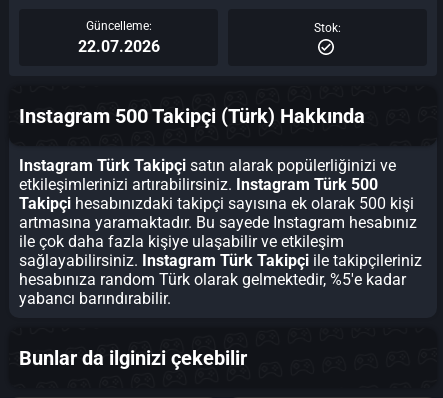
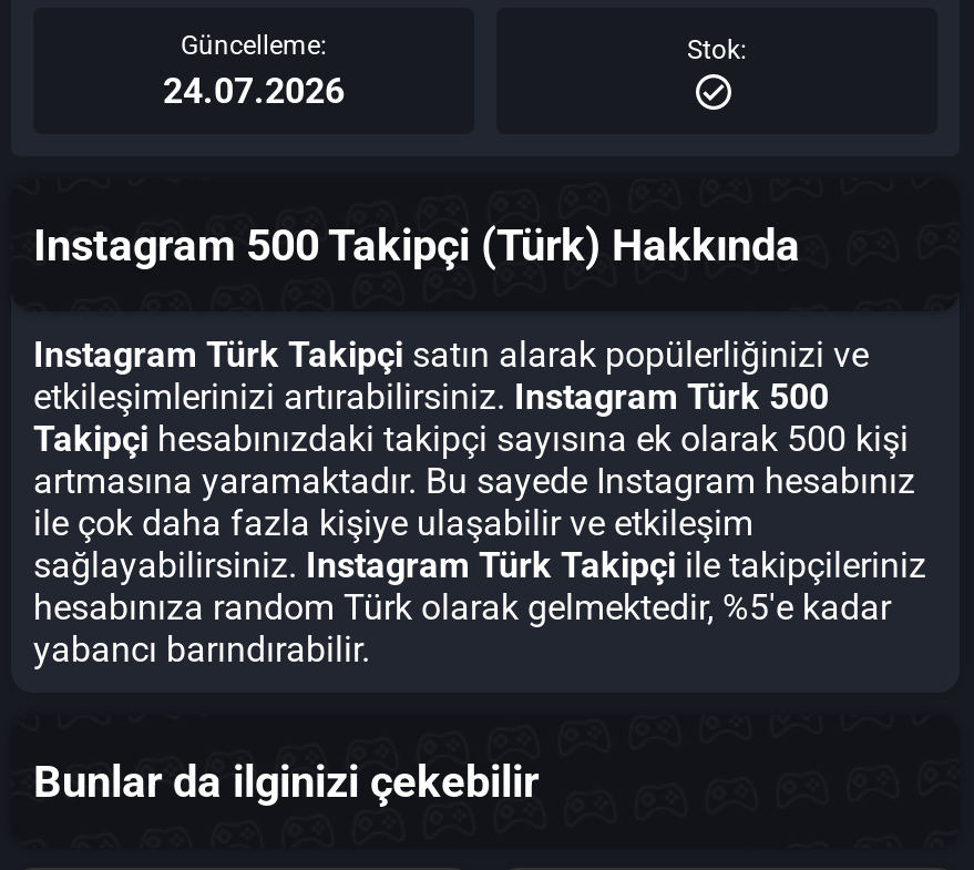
[77,37,159,56] 22.07.2026 -> [163,70,345,112] 24.07.2026

